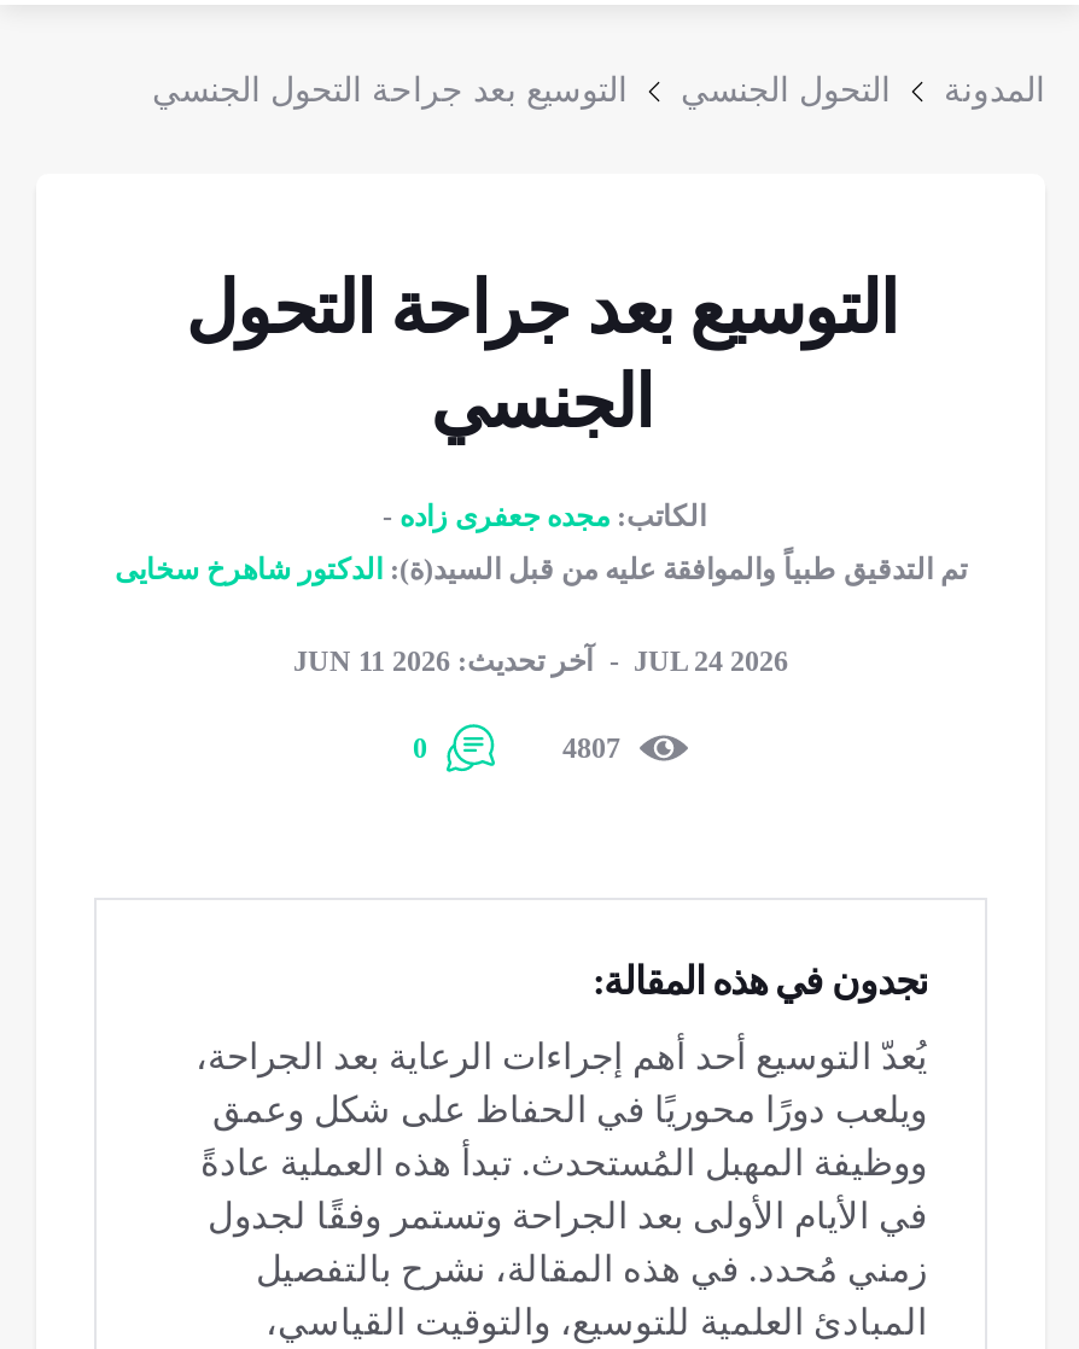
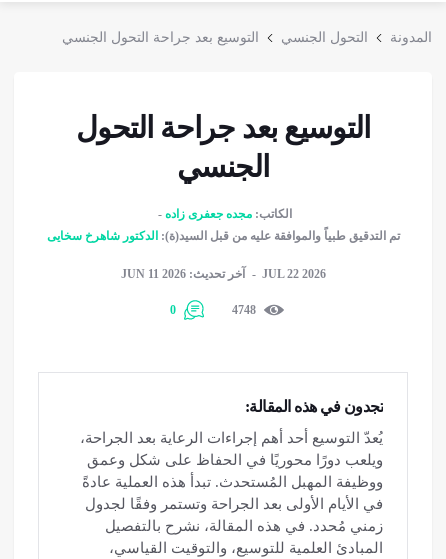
[634,644,788,678] JUL 24 2026 -> [261,267,325,281] JUL 22 2026
[562,731,620,765] 4807 -> [232,303,256,317] 4748

